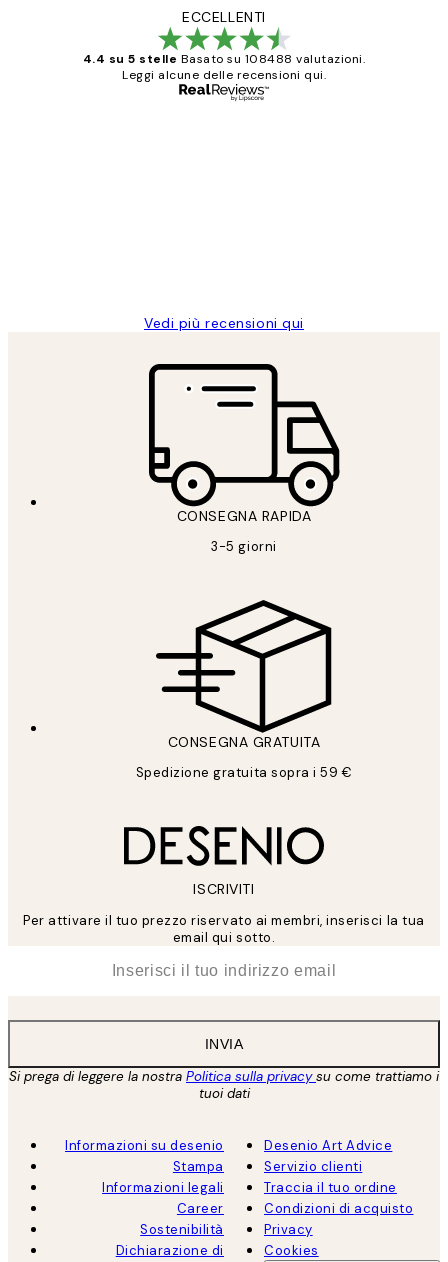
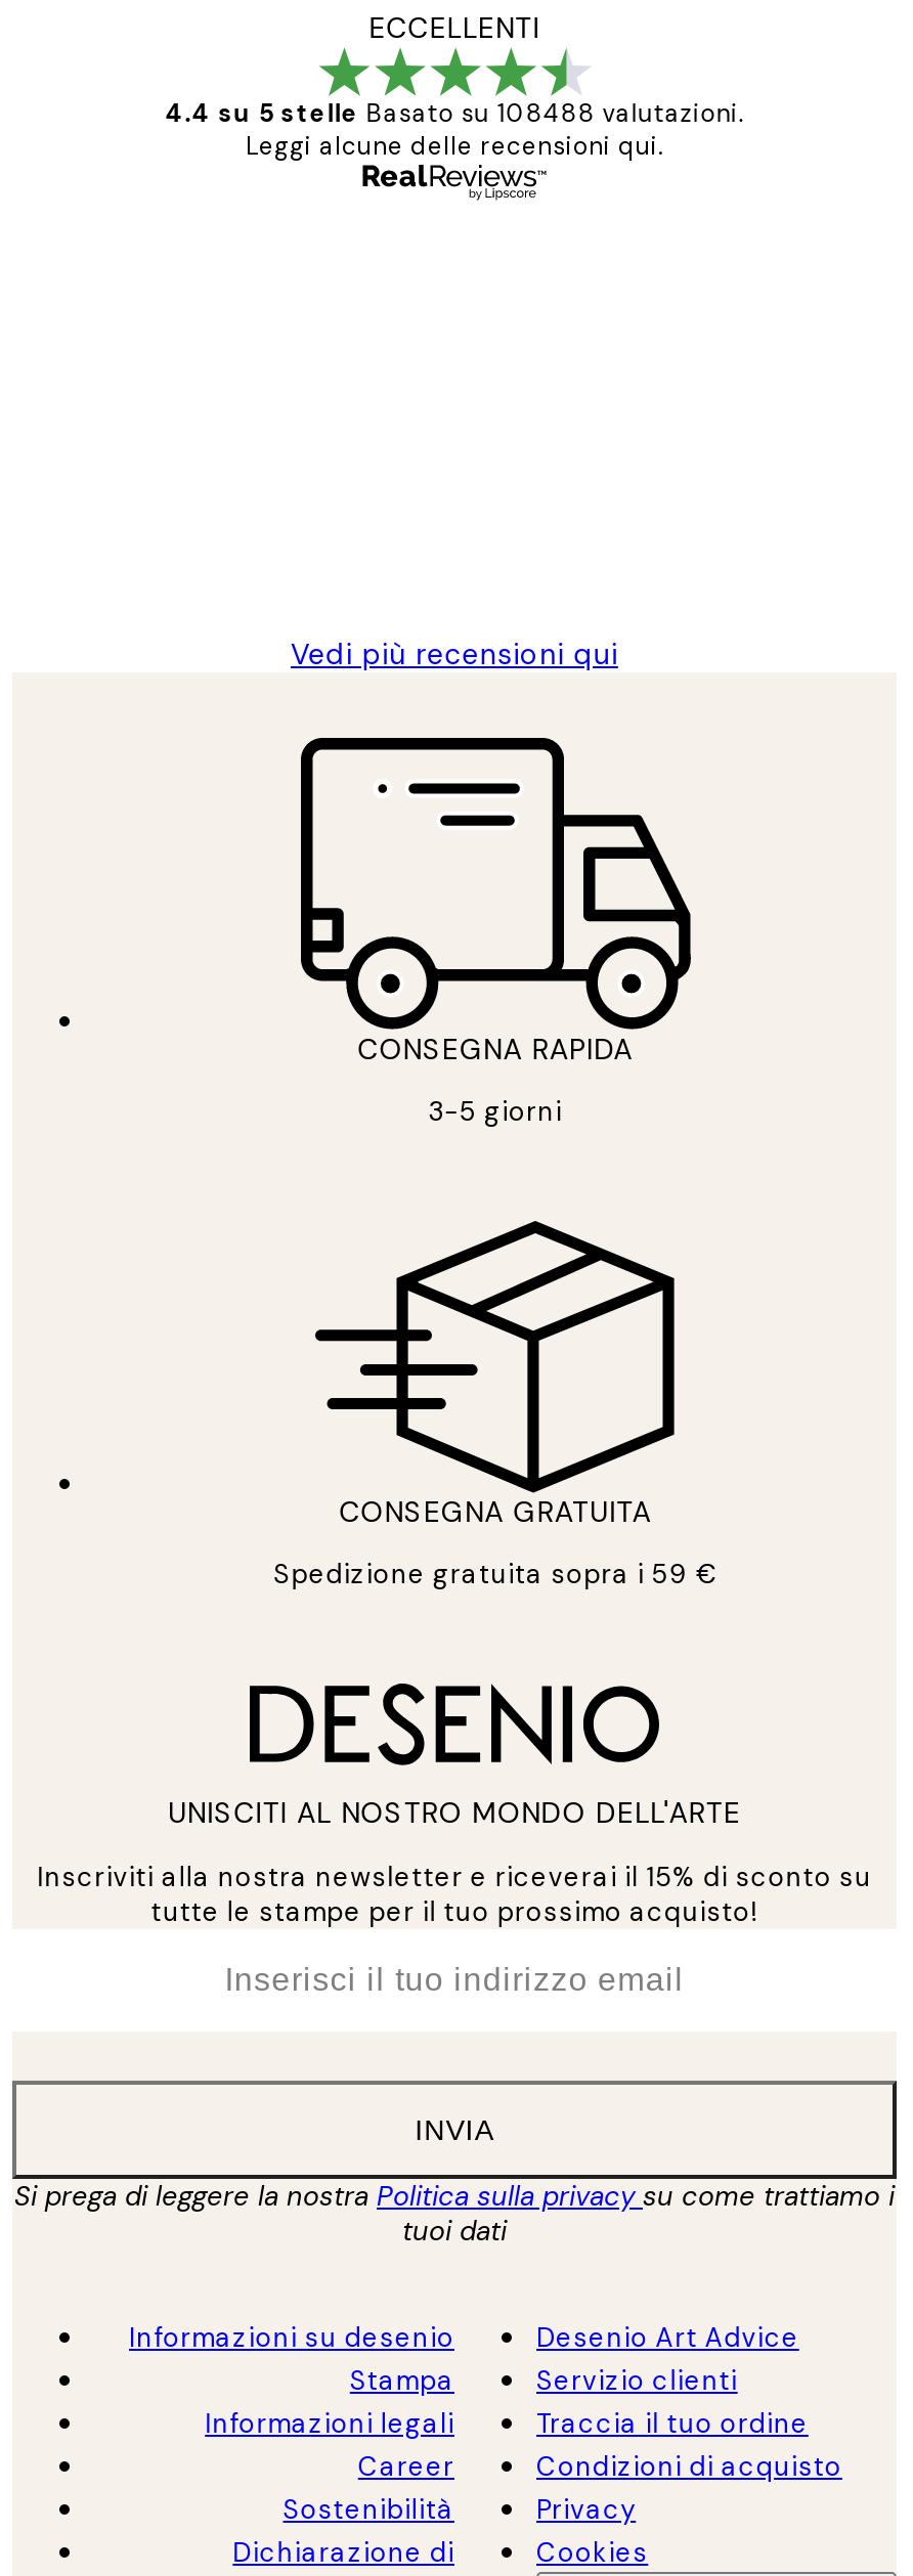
[193,880,254,898] ISCRIVITI -> [168,1795,741,1832] UNISCITI AL NOSTRO MONDO DELL'ARTE
[23,912,425,946] Per attivare il tuo prezzo riservato ai membri, inserisci la tua | email qui sotto. -> [37,1861,872,1930] Inscriviti alla nostra newsletter e riceverai il 15% di sconto su | tutte le stampe per il tuo prossimo acquisto!

